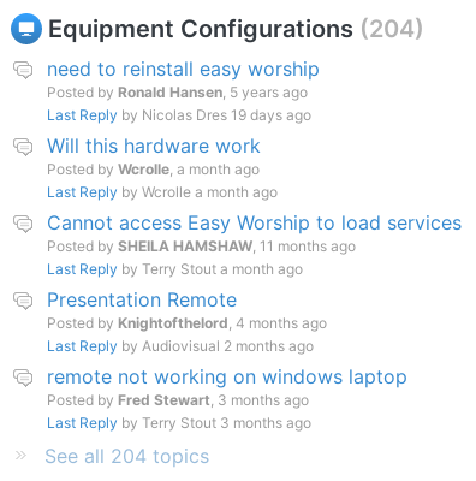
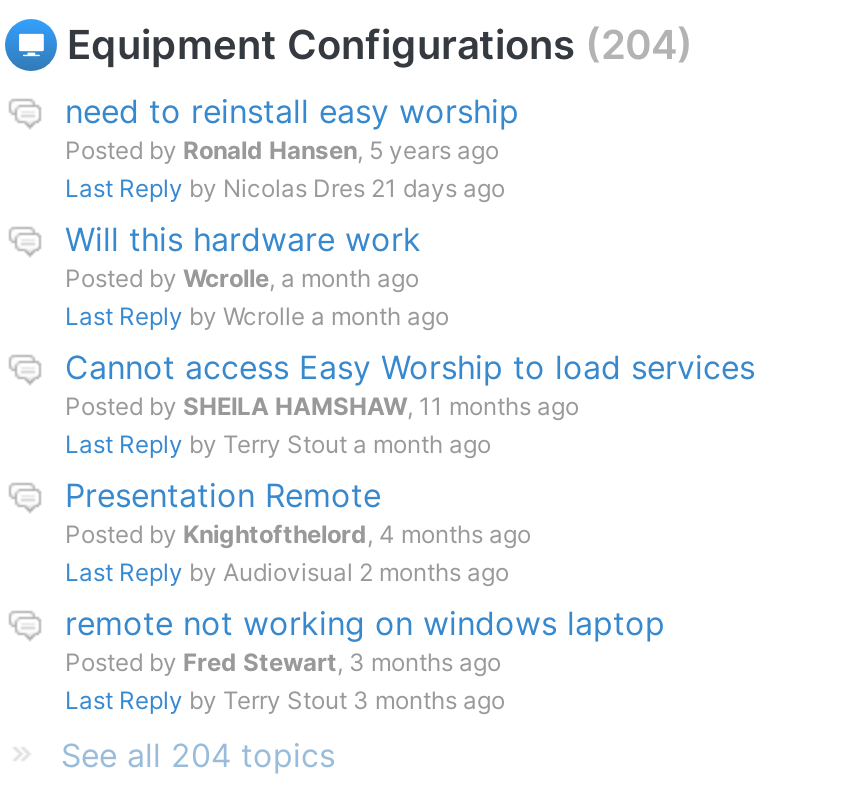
[47,106,311,124] Last Reply by Nicolas Dres 19 days ago -> [65,173,505,203] Last Reply by Nicolas Dres 21 days ago

